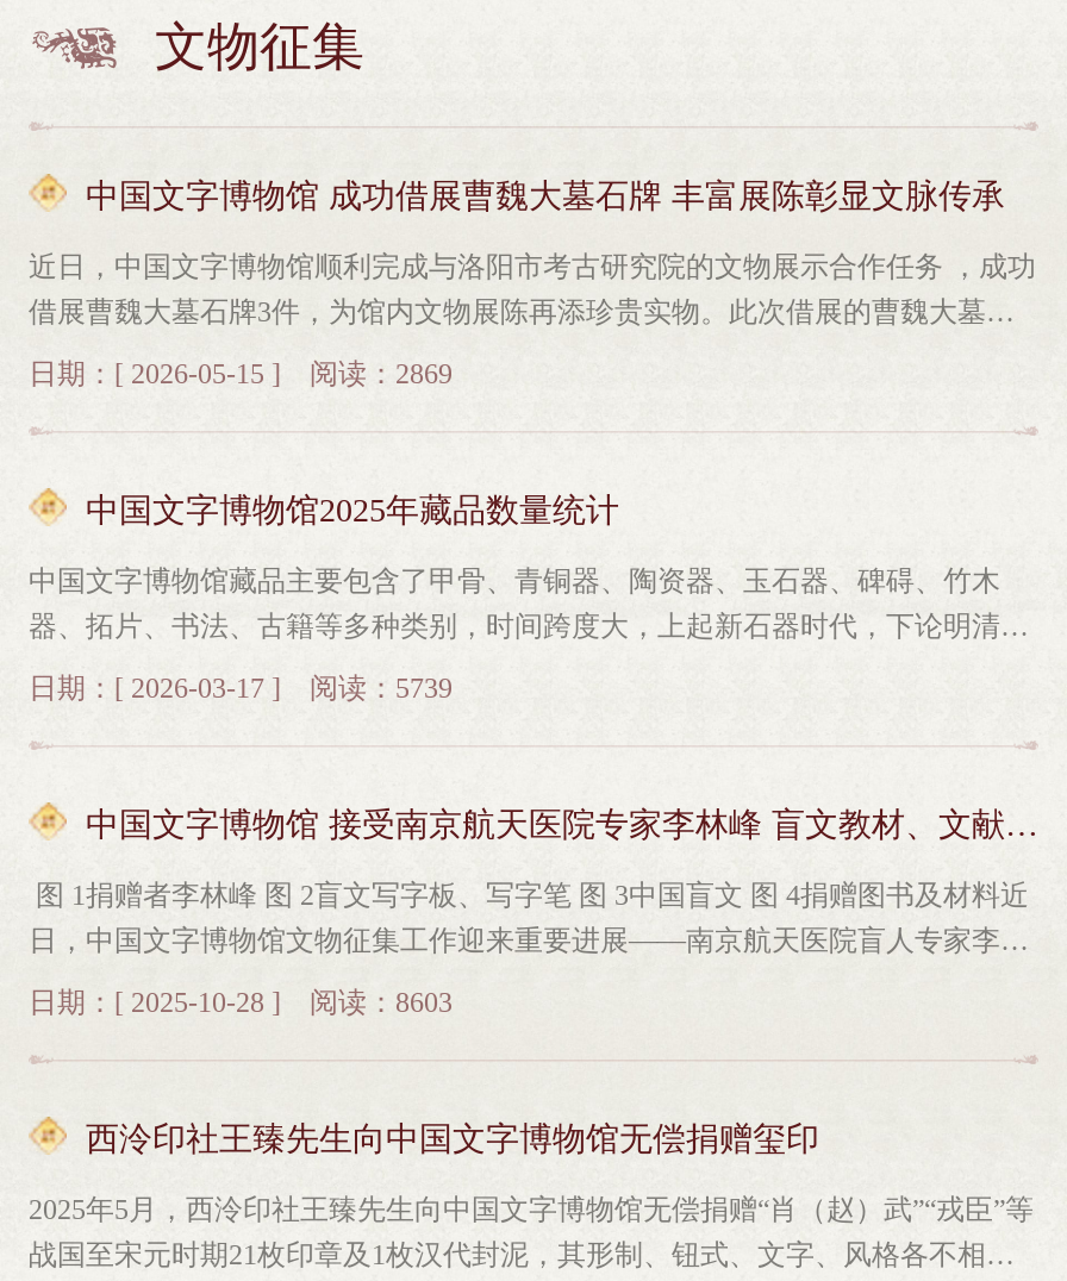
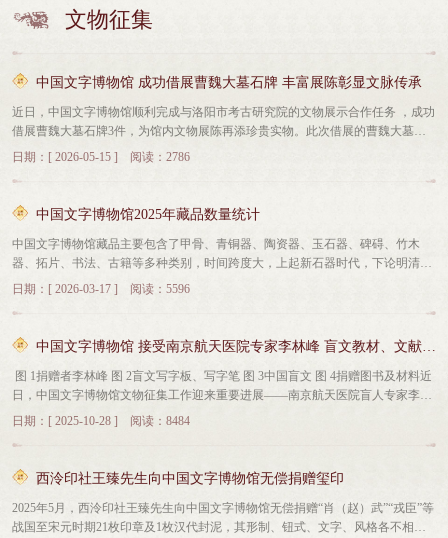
[29,357,453,390] 日期：[ 2026-05-15 ] 阅读：2869 -> [12,150,190,164] 日期：[ 2026-05-15 ] 阅读：2786
[29,671,453,705] 日期：[ 2026-03-17 ] 阅读：5739 -> [12,282,190,296] 日期：[ 2026-03-17 ] 阅读：5596
[29,986,453,1019] 日期：[ 2025-10-28 ] 阅读：8603 -> [12,414,190,428] 日期：[ 2025-10-28 ] 阅读：8484

